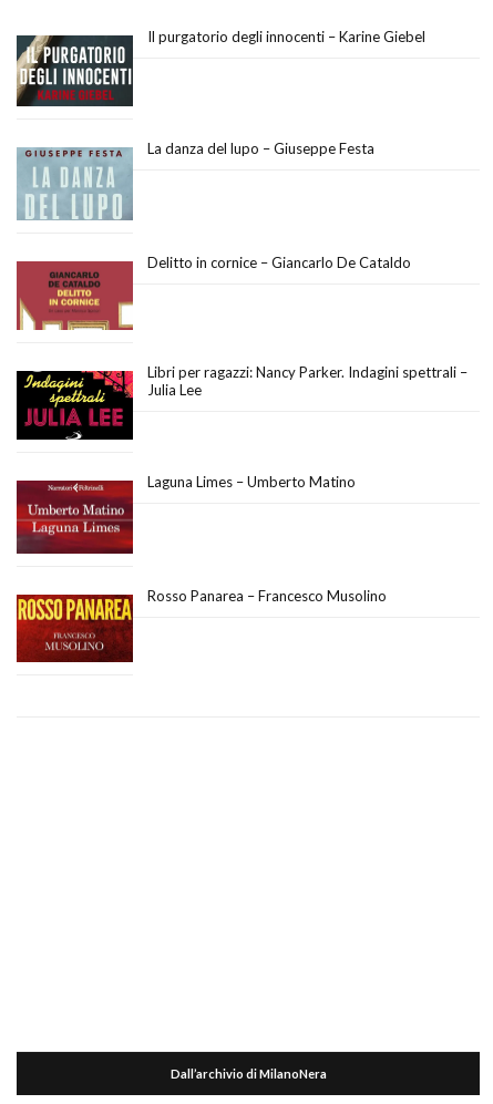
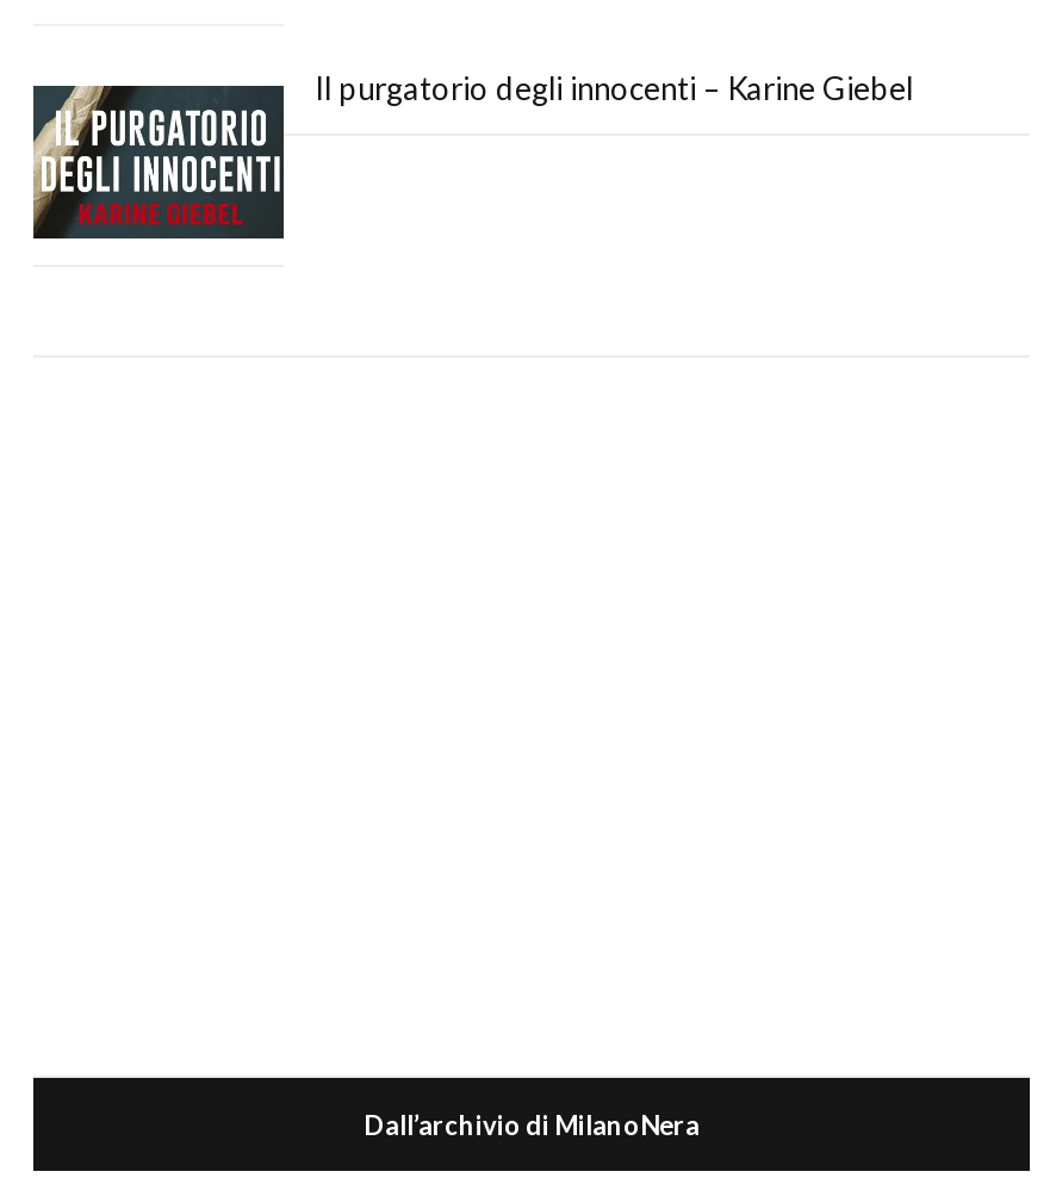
[16,139,374,221] [image] | La danza del lupo – Giuseppe Festa -> none
[16,253,411,331] [image] | Delitto in cornice – Giancarlo De Cataldo -> none
[16,363,468,441] [image] | Libri per ragazzi: Nancy Parker. Indagini spettrali – | Julia Lee -> none
[16,472,356,555] [image] | Laguna Limes – Umberto Matino -> none
[16,587,387,662] [image] | Rosso Panarea – Francesco Musolino -> none

